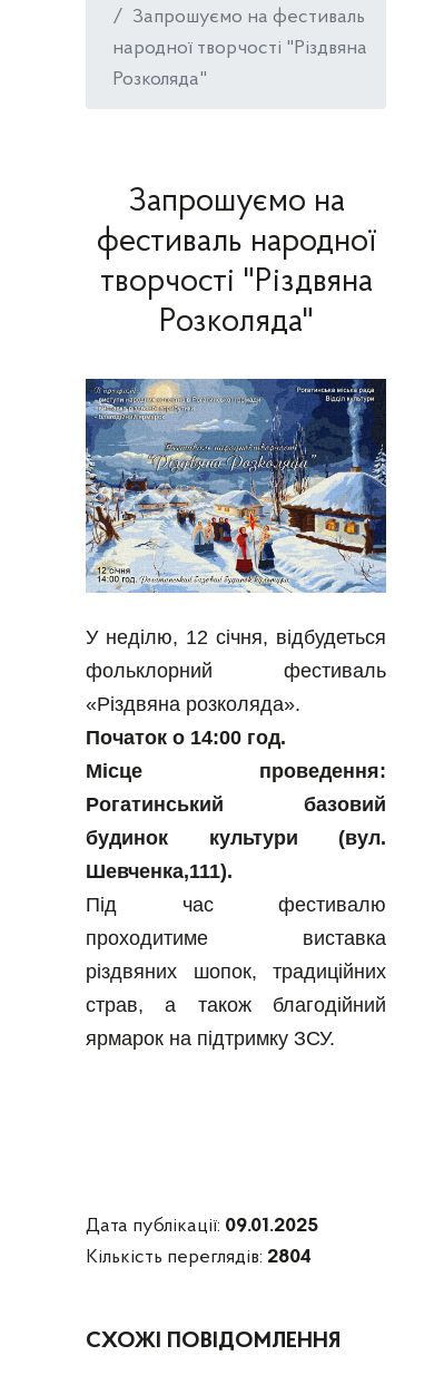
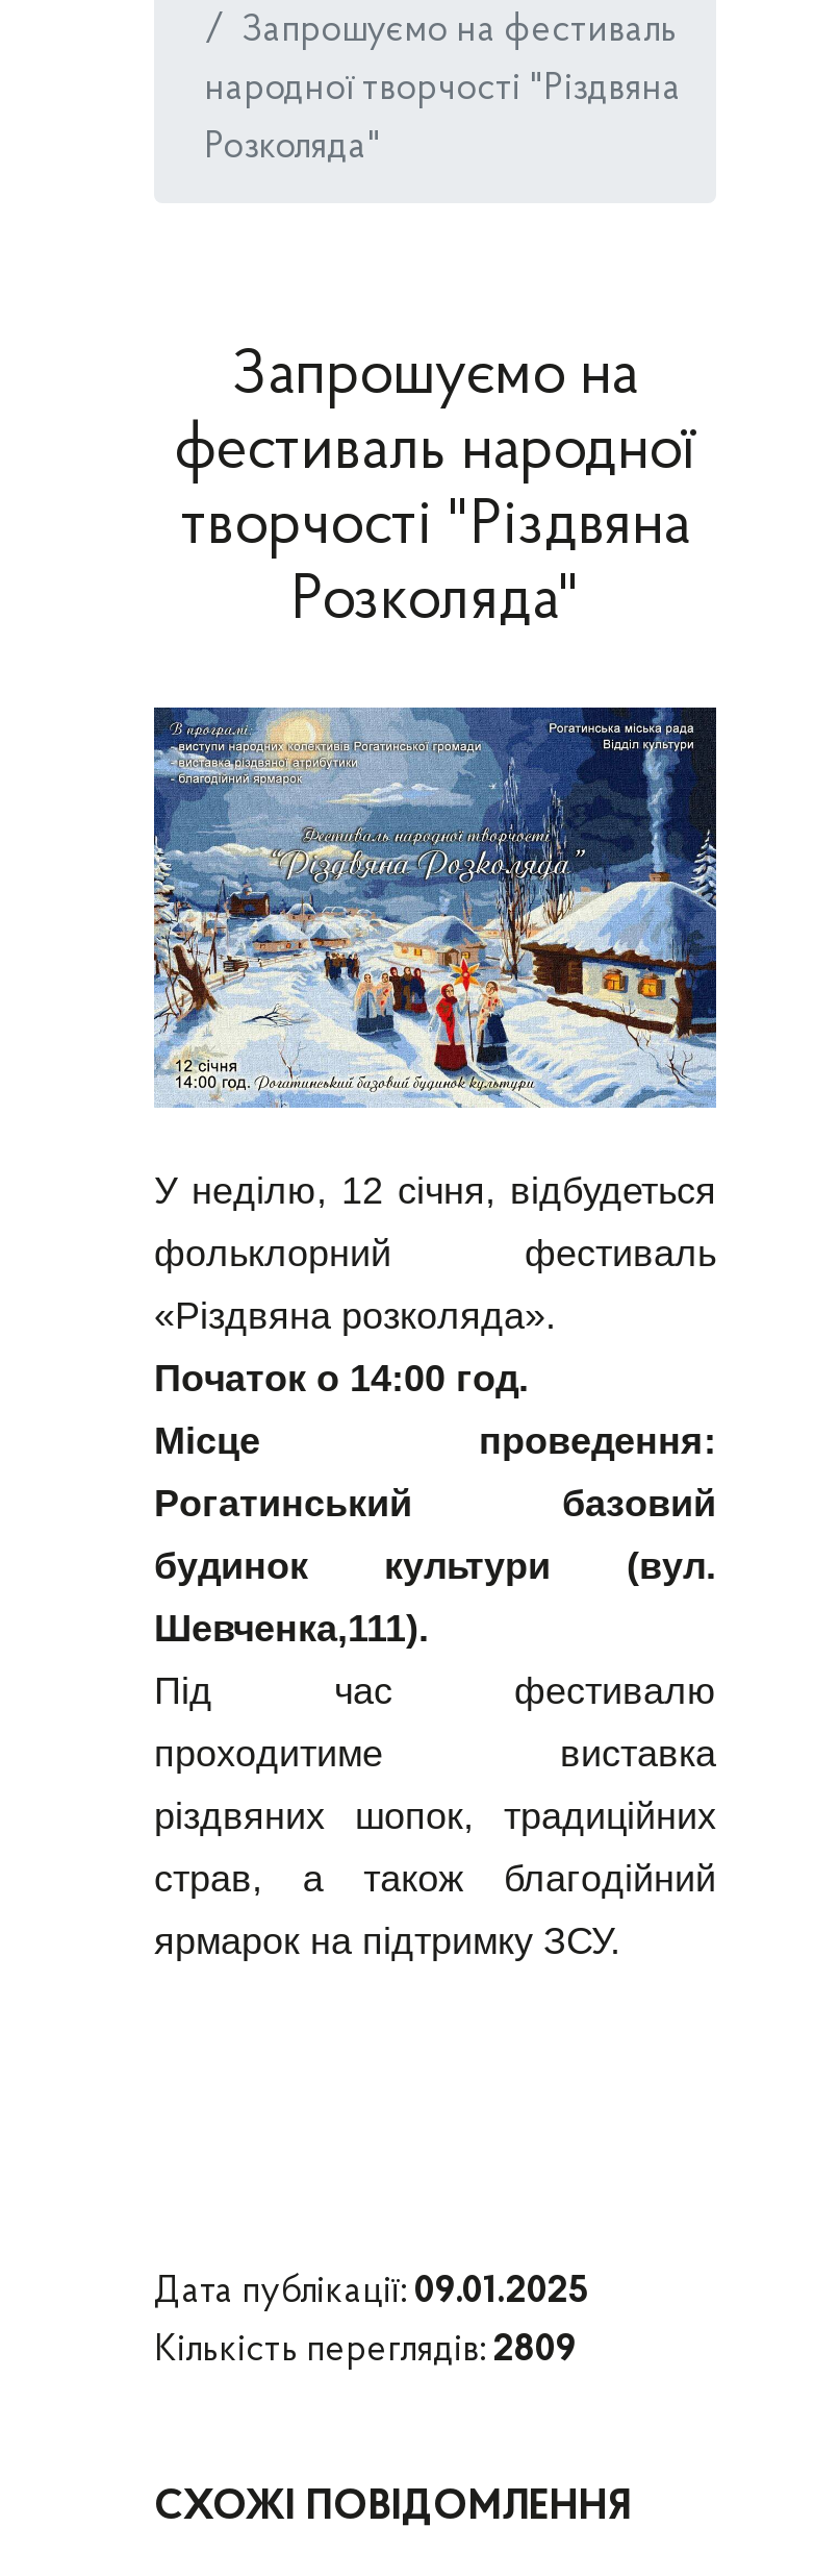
[86,1246,312,1268] Кількість переглядів: 2804 -> [154,2330,577,2370] Кількість переглядів: 2809

